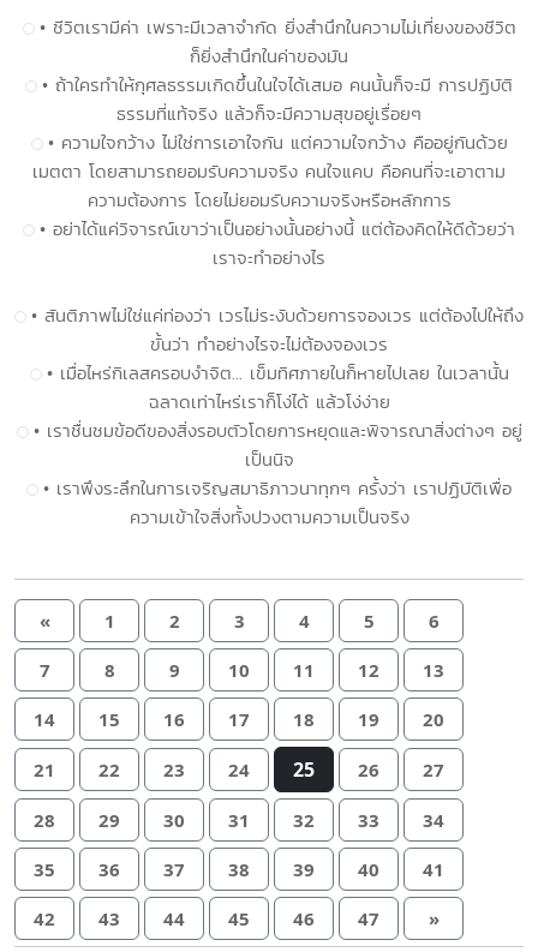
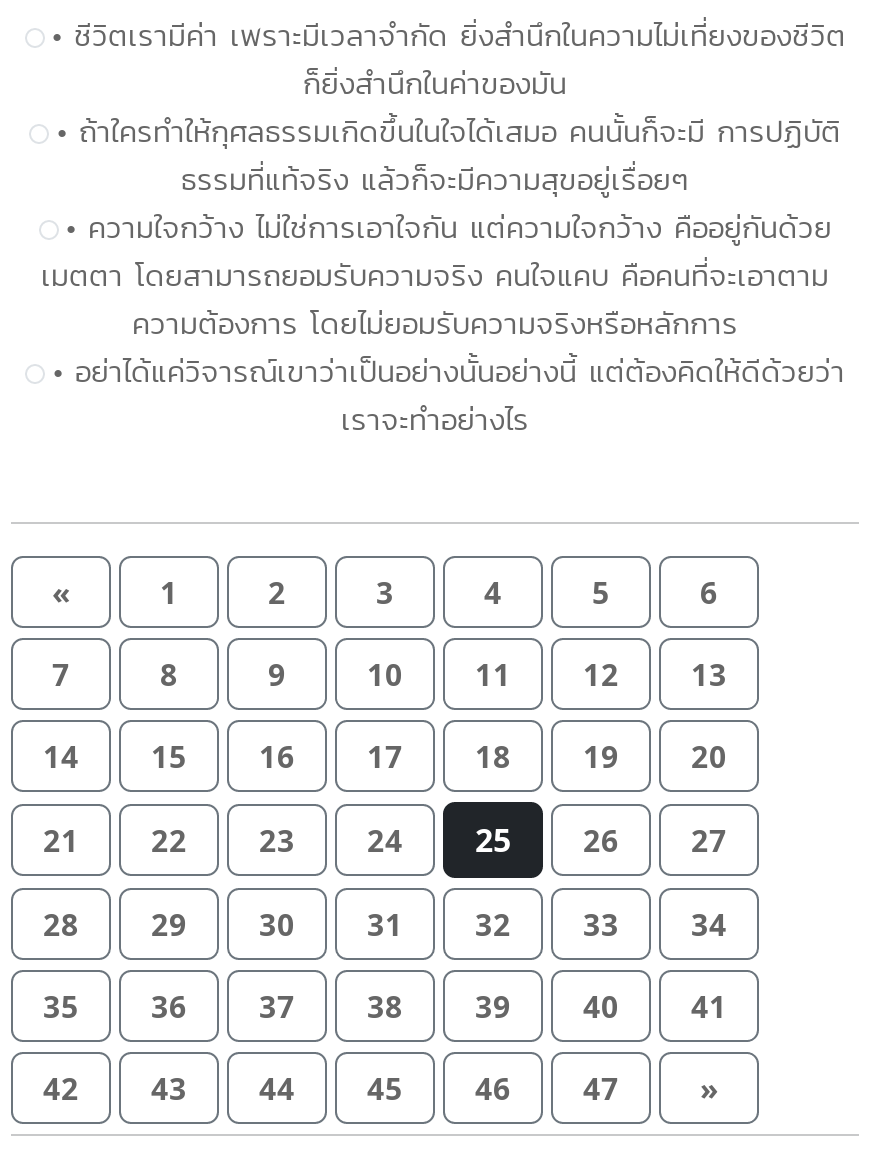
[31,303,524,530] • สันติภาพไม่ใช่แค่ท่องว่า เวรไม่ระงับด้วยการจองเวร แต่ต้องไปให้ถึง | ขั้นว่า ทำอย่างไรจะไม่ต้องจองเวร | • เมื่อไหร่กิเลสครอบงำจิต... เข็มทิศภายในก็หายไปเลย ในเวลานั้น | ฉลาดเท่าไหร่เราก็โง่ได้ แล้วโง่ง่าย | • เราชื่นชมข้อดีของสิ่งรอบตัวโดยการหยุดและพิจารณาสิ่งต่างๆ อยู่ | เป็นนิจ | • เราพึงระลึกในการเจริญสมาธิภาวนาทุกๆ ครั้งว่า เราปฏิบัติเพื่อ | ความเข้าใจสิ่งทั้งปวงตามความเป็นจริง -> none

